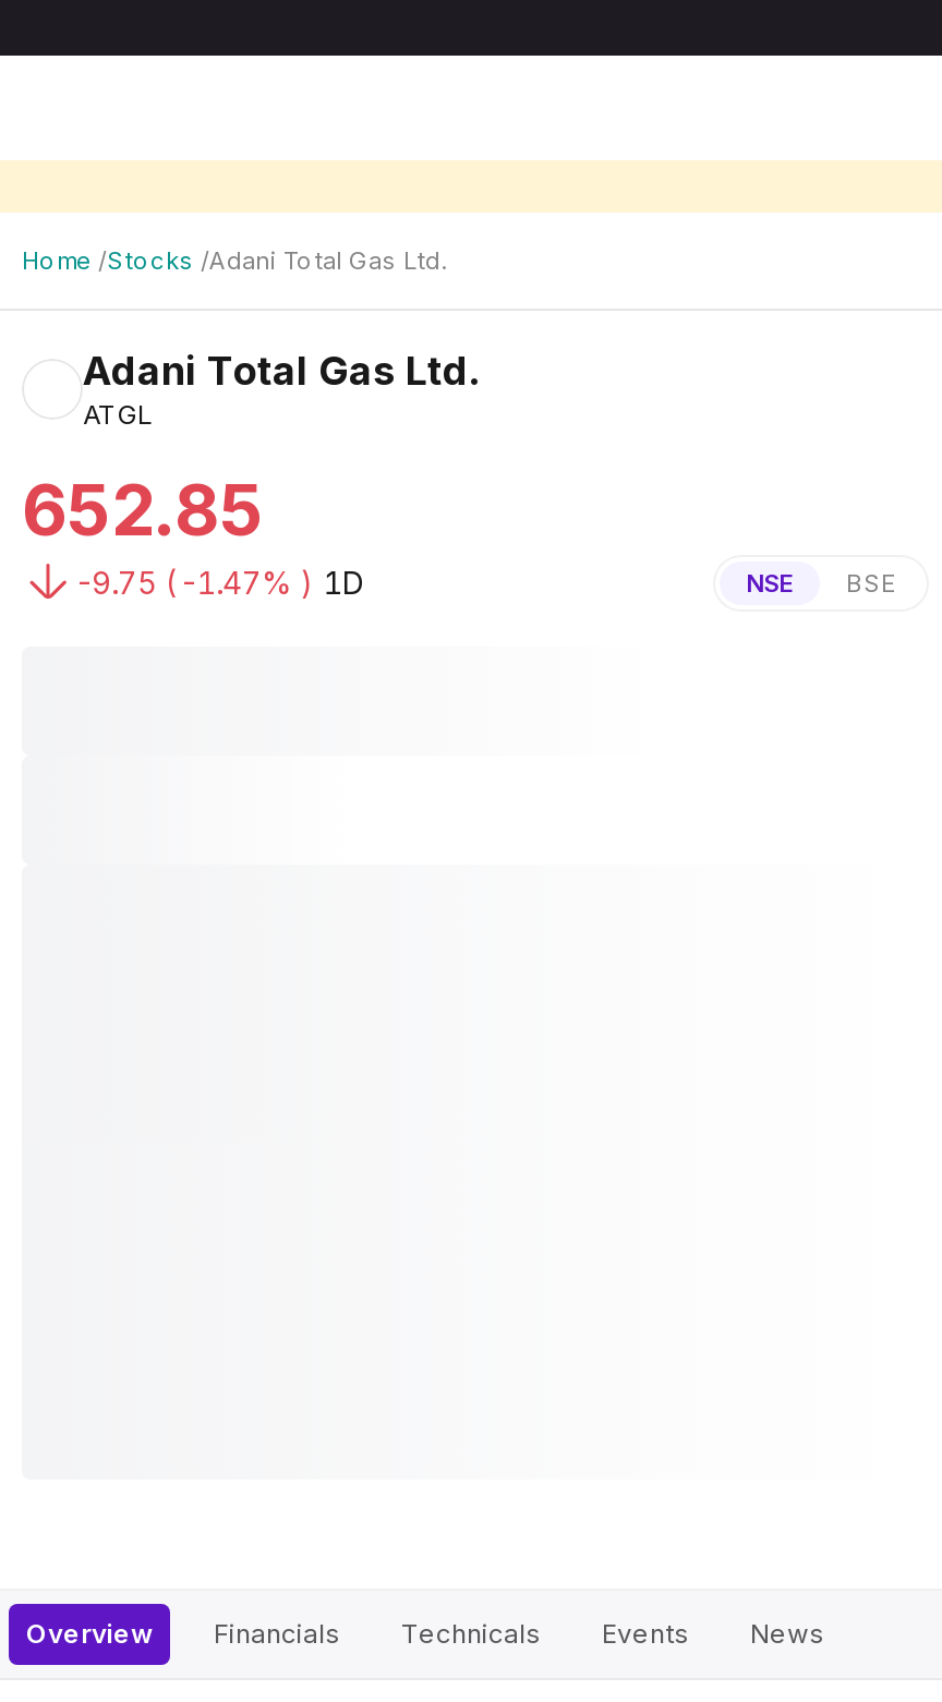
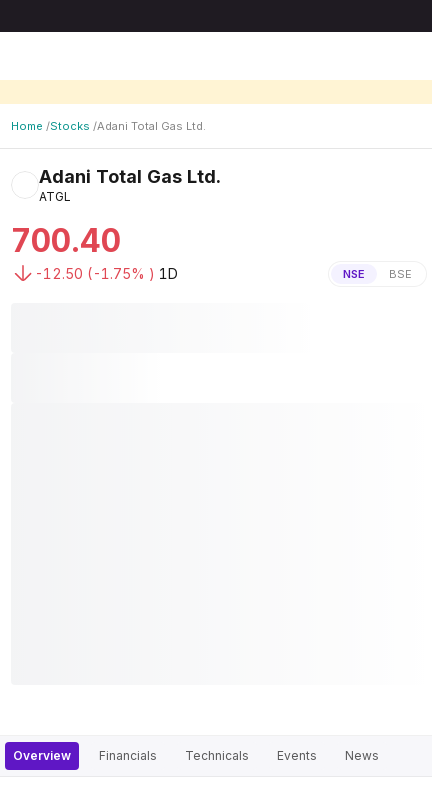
[22,468,264,553] 652.85 -> [11,221,121,260] 700.40
[74,564,364,601] -9.75 (-1.47% ) 1D -> [35,265,178,282] -12.50 (-1.75% ) 1D

